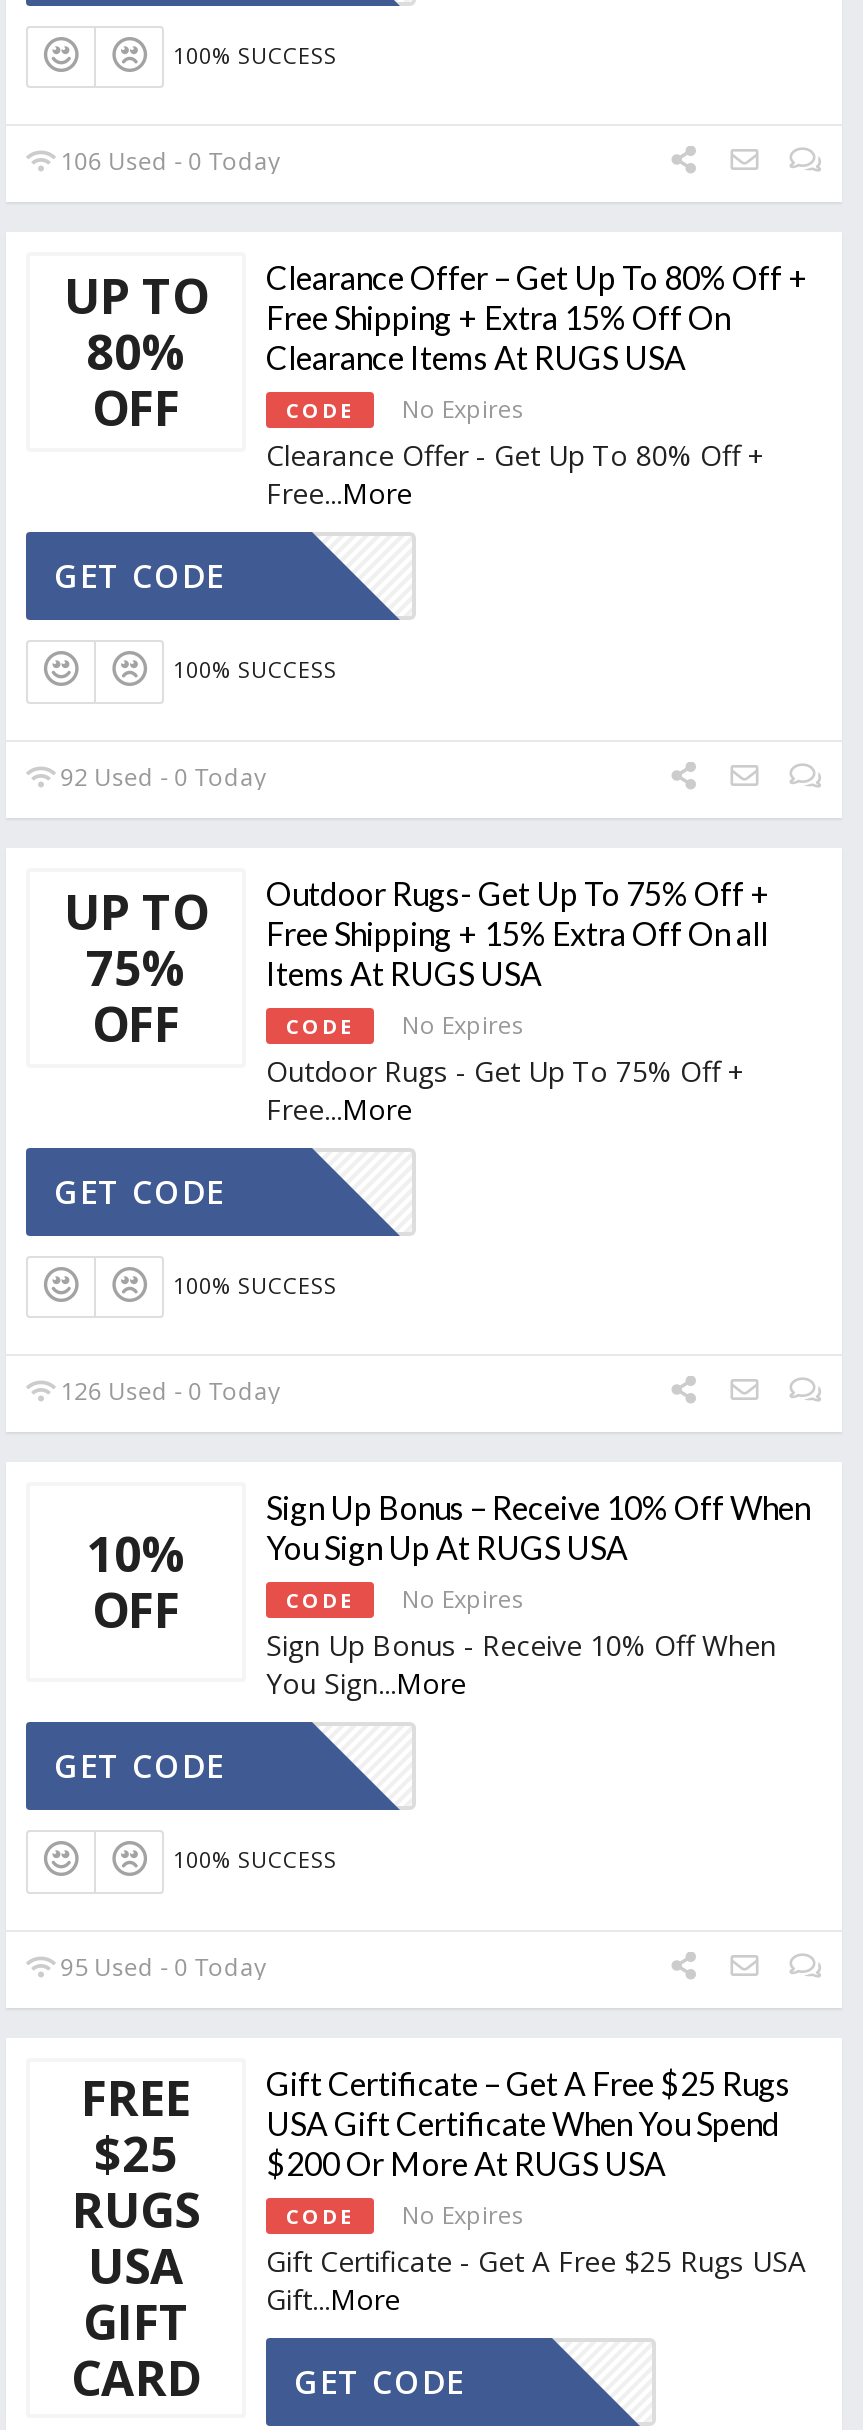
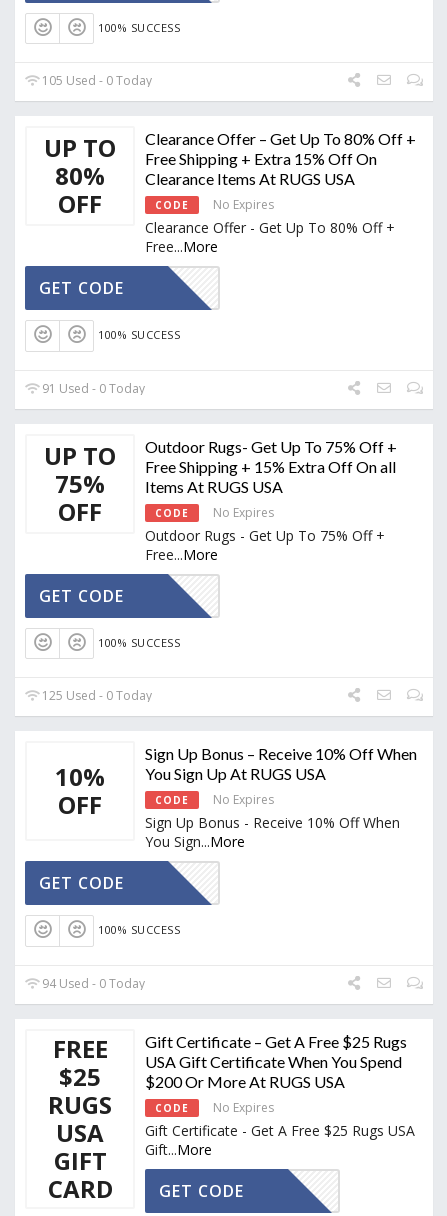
[54,145,280,179] 106 Used - 0 Today -> [39,72,152,89] 105 Used - 0 Today
[54,760,266,794] 92 Used - 0 Today -> [39,380,145,397] 91 Used - 0 Today
[54,1375,280,1409] 126 Used - 0 Today -> [39,687,152,704] 125 Used - 0 Today
[54,1949,266,1983] 95 Used - 0 Today -> [39,975,145,992] 94 Used - 0 Today

